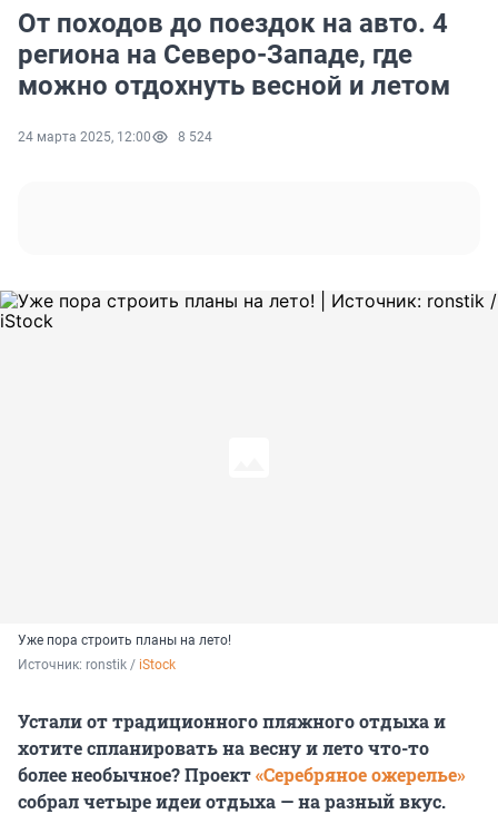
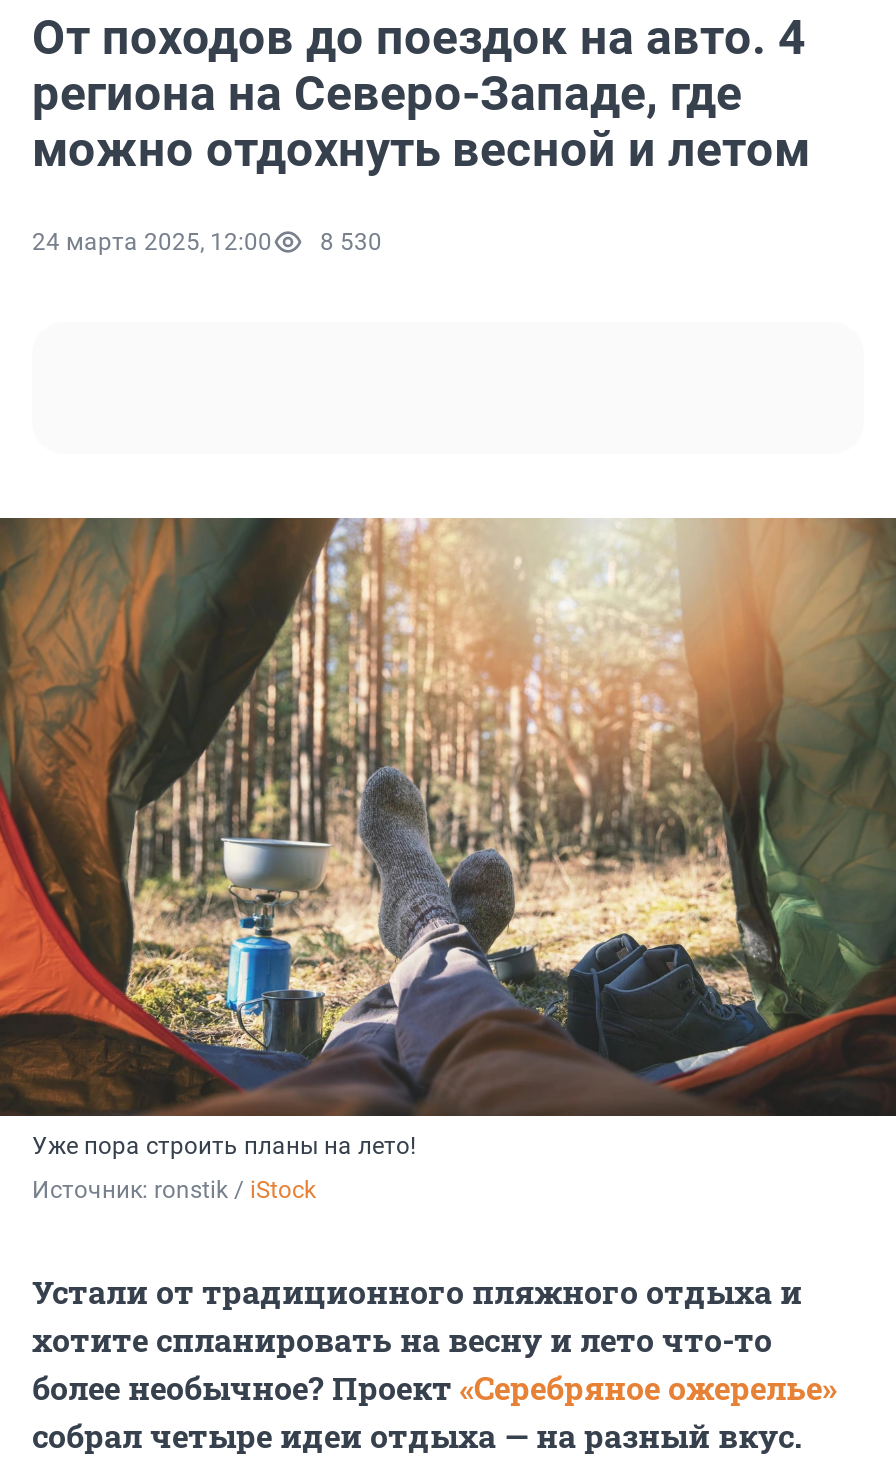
[18,129,212,145] 24 марта 2025, 12:00 8 524 -> [32,228,382,256] 24 марта 2025, 12:00 8 530
none -> [6,516,890,1118] [image]

